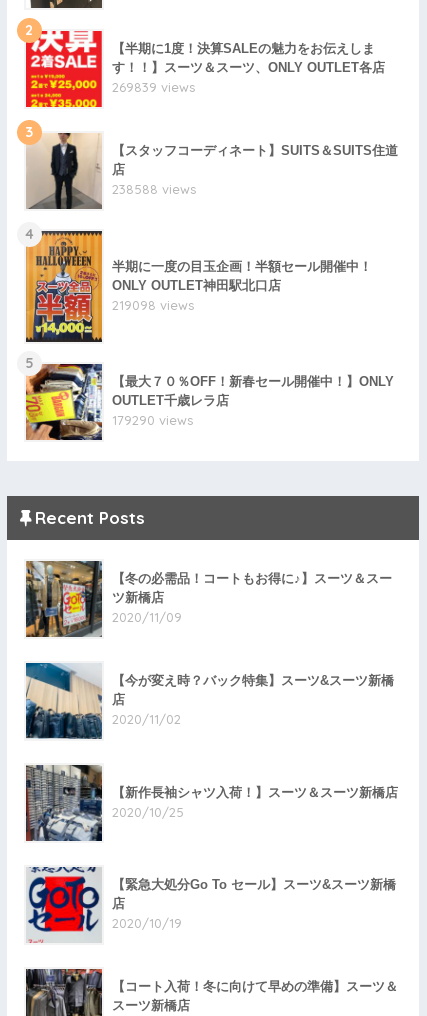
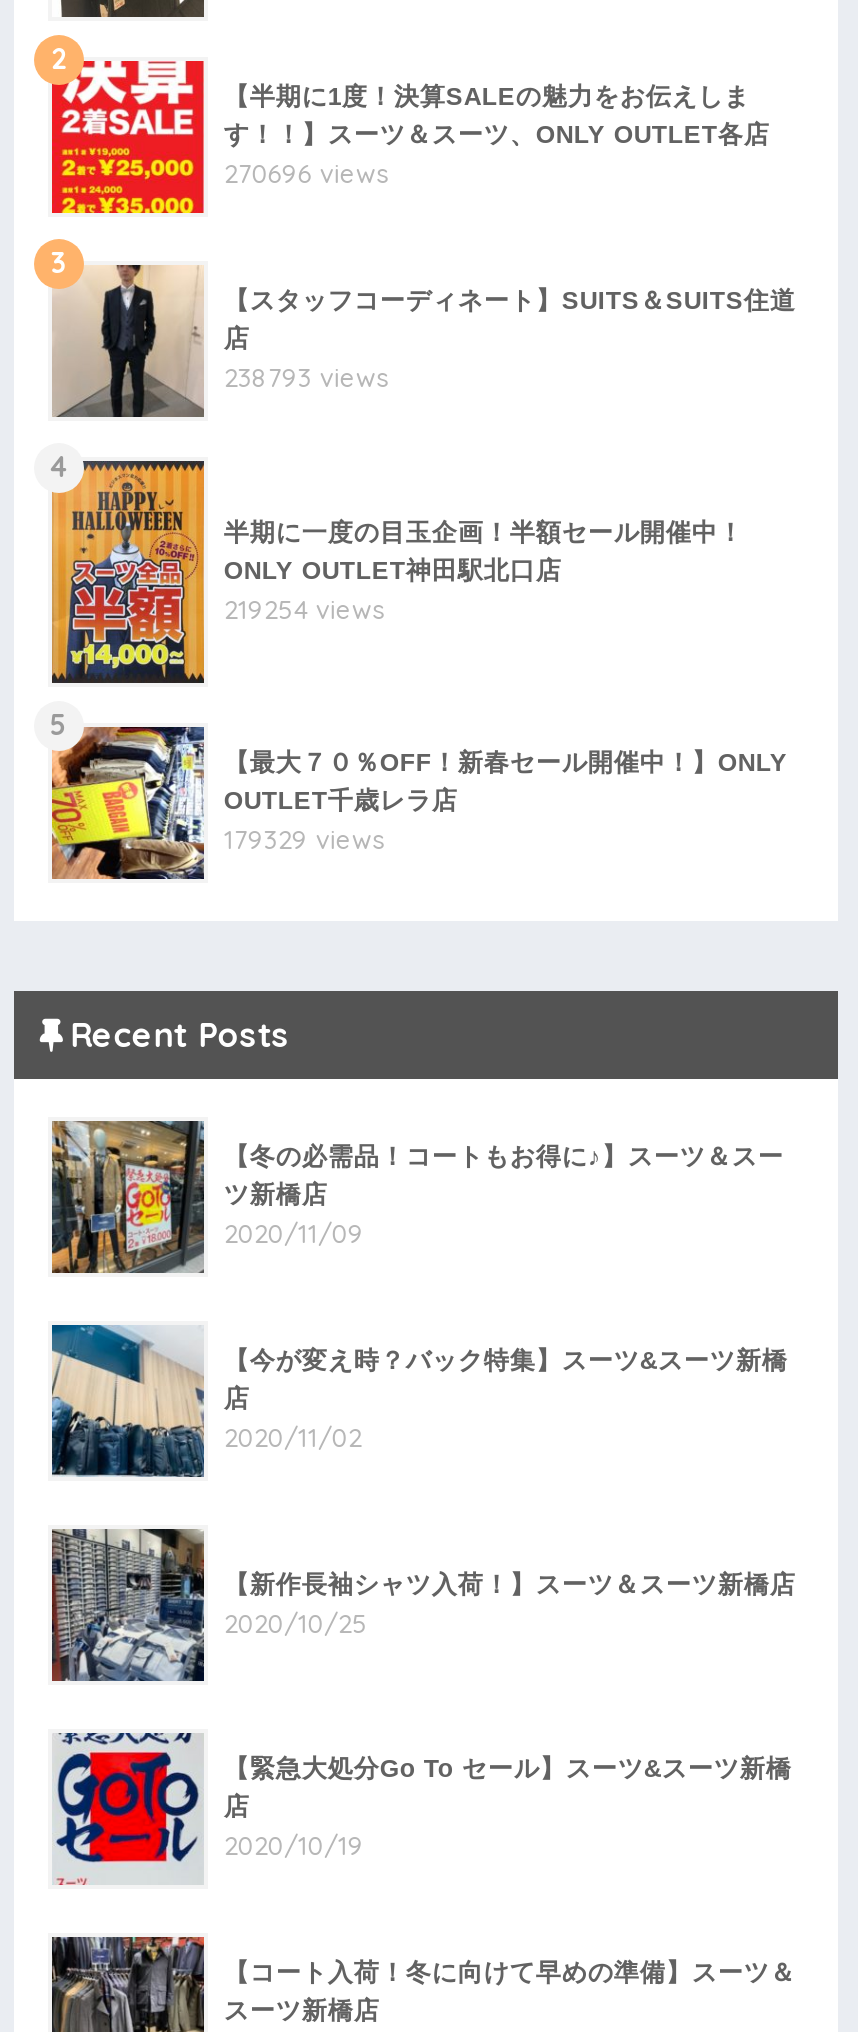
[112,78,195,94] 269839 views -> [224,157,388,189] 270696 views
[112,180,196,196] 238588 views -> [224,361,388,393] 238793 views
[112,296,194,312] 219098 views -> [224,593,384,625] 219254 views
[112,411,193,427] 179290 views -> [224,823,384,855] 179329 views

